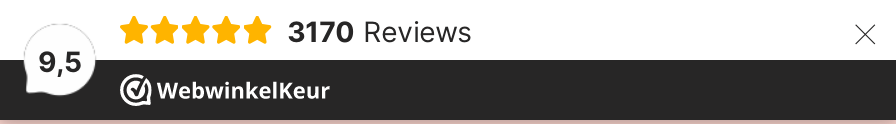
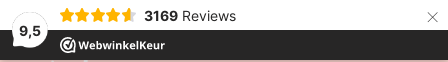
[287,13,471,47] 3170 Reviews -> [144,6,236,23] 3169 Reviews

